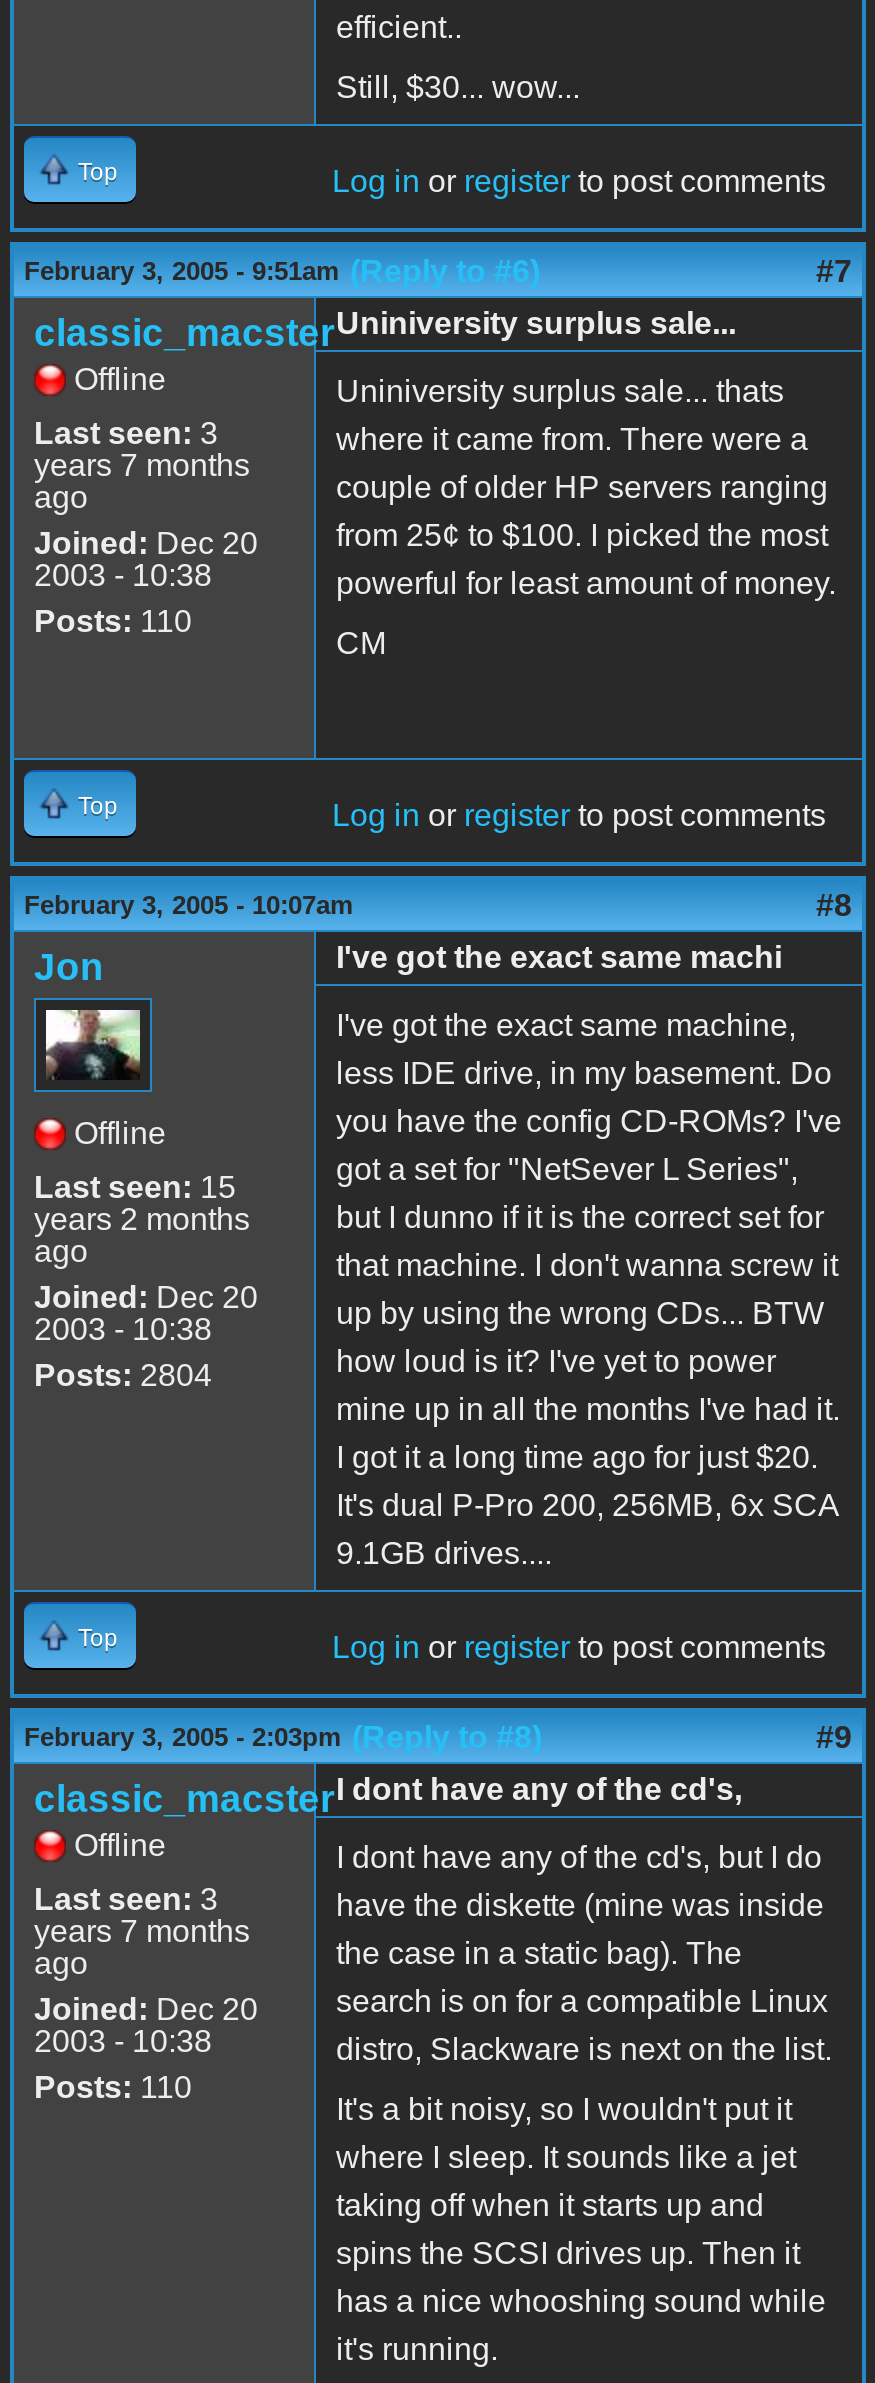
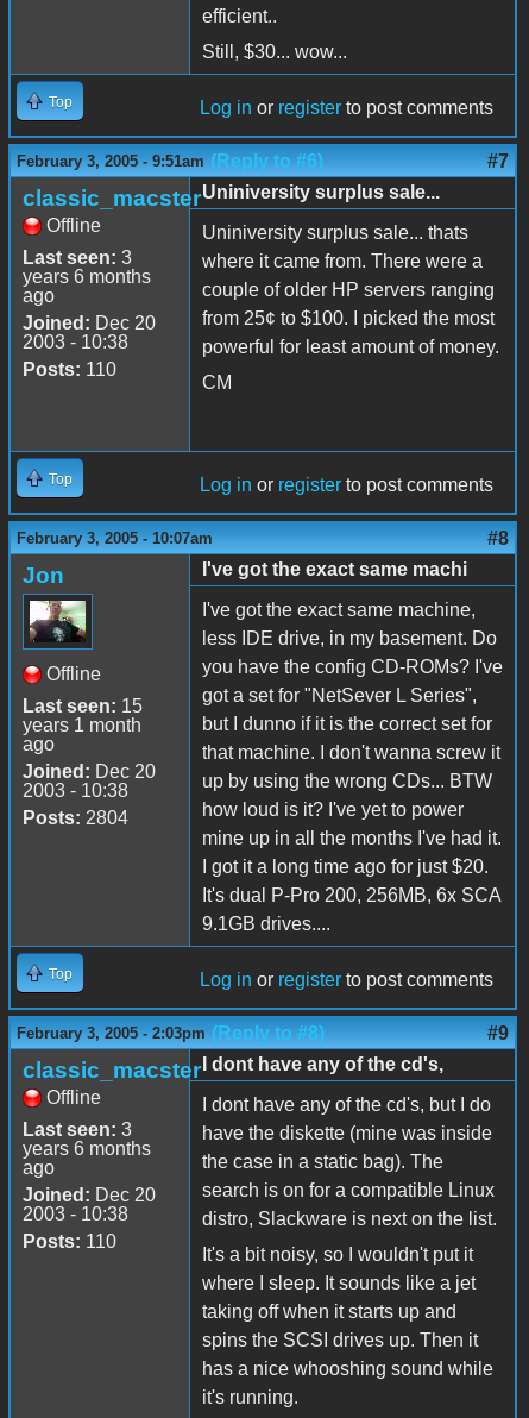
[34,448,250,482] years 7 months -> [23,266,151,287] years 6 months
[34,1202,250,1236] years 2 months -> [23,715,141,735] years 1 month
[34,1914,250,1948] years 7 months -> [23,1138,151,1159] years 6 months

